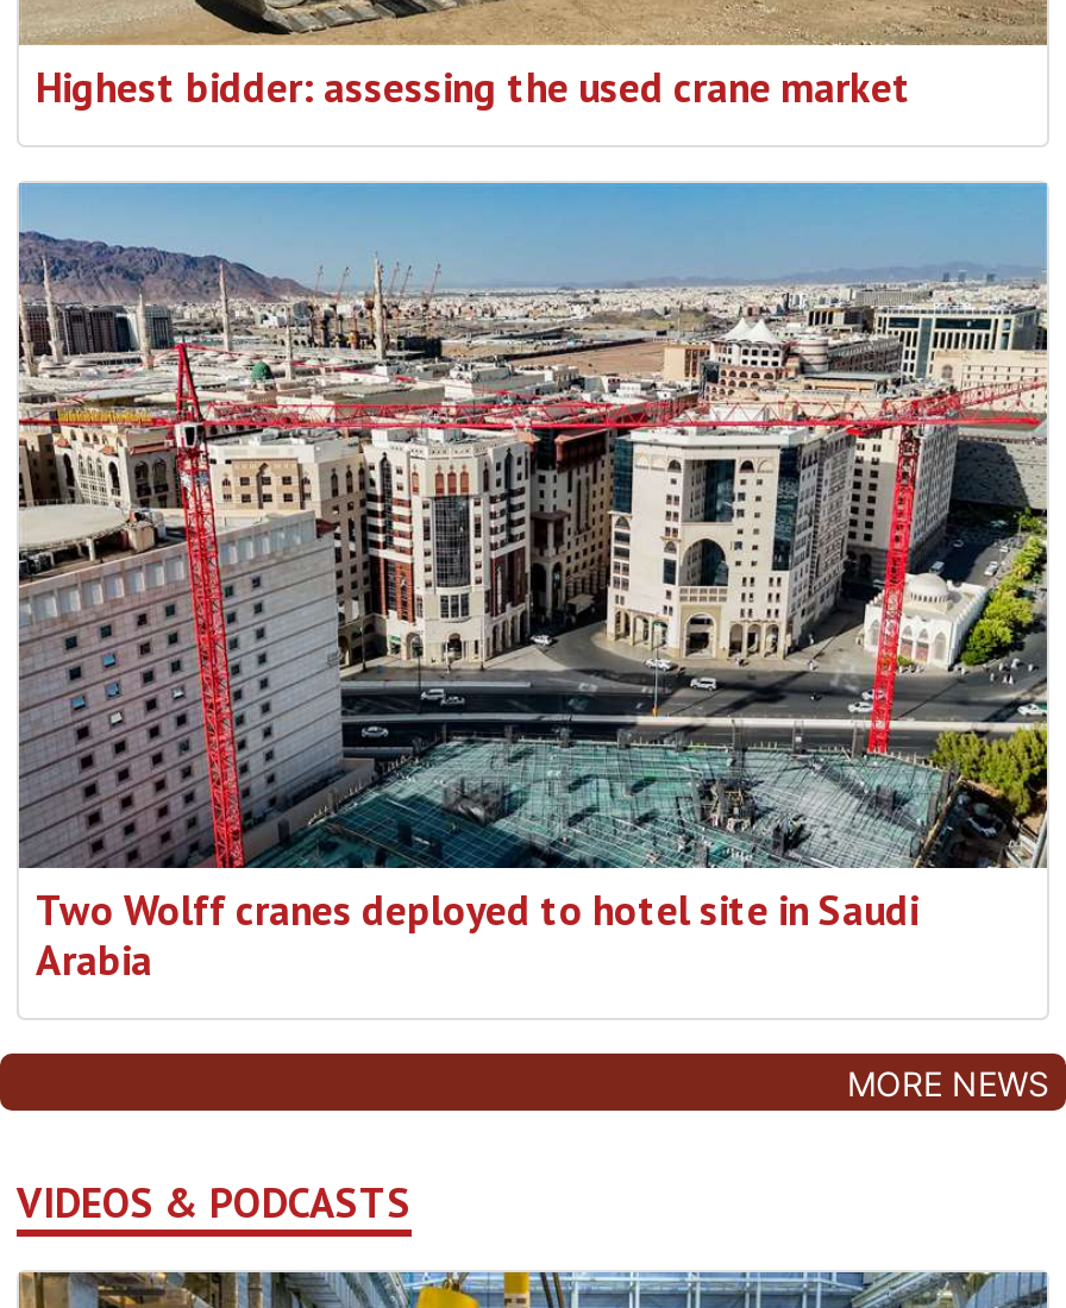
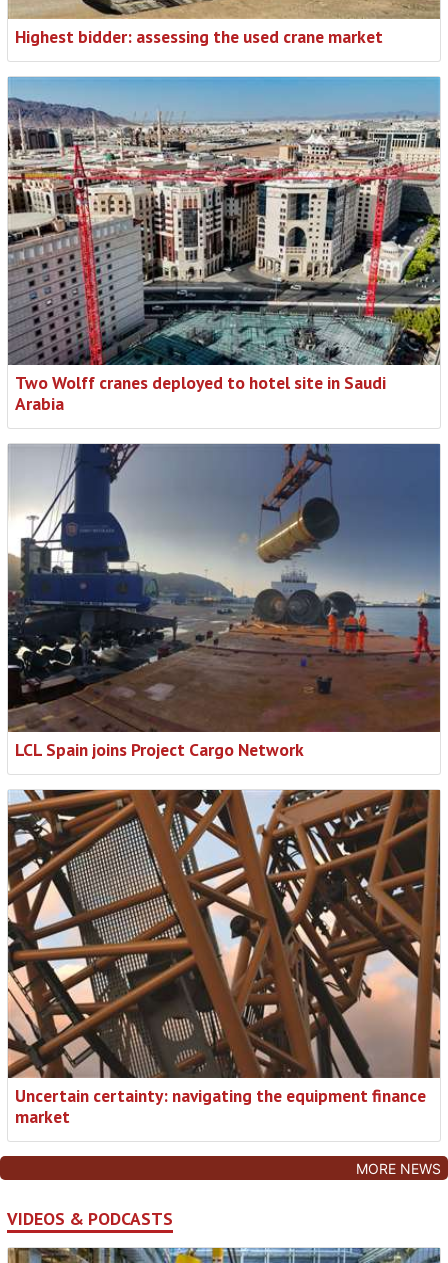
none -> [7,443,441,761] [image] | LCL Spain joins Project Cargo Network
none -> [7,789,441,1128] [image] | Uncertain certainty: navigating the equipment finance | market

